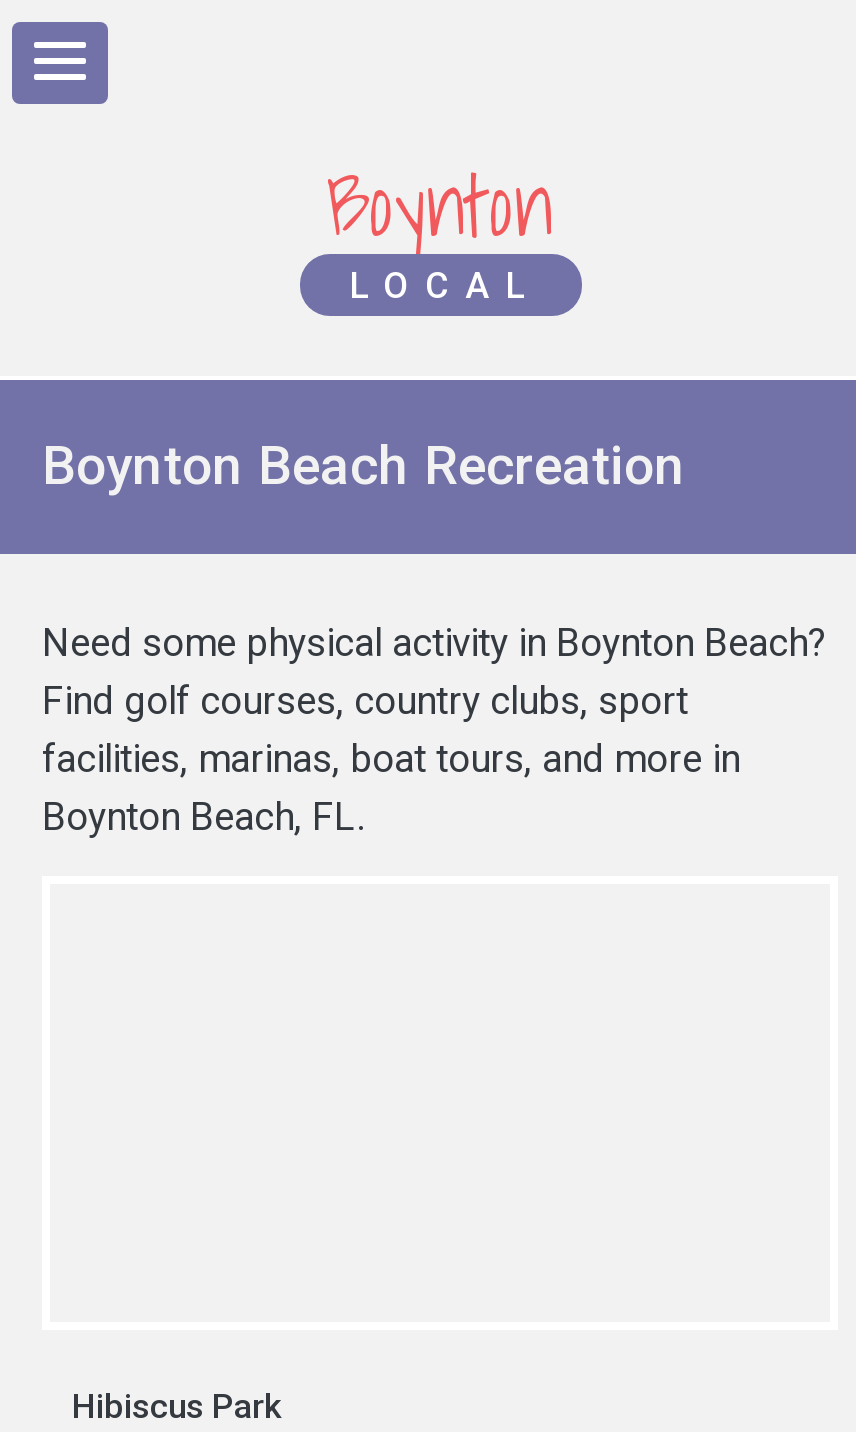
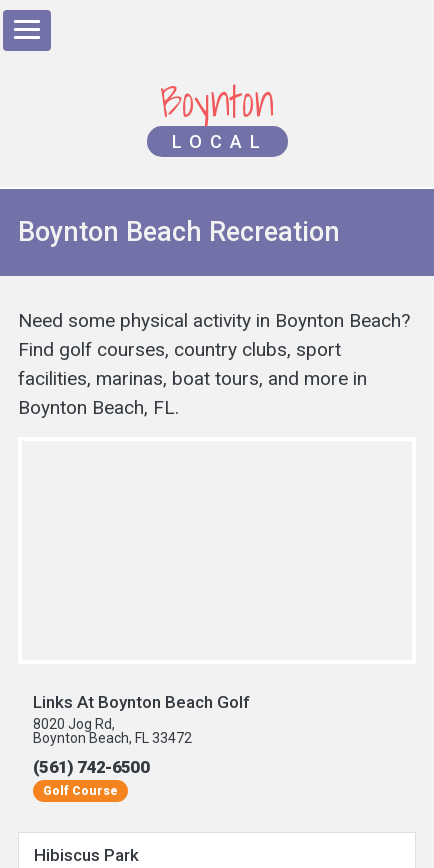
none -> [33,692,250,798] Links At Boynton Beach Golf | 8020 Jog Rd, | Boynton Beach, FL 33472 | (561) 742-6500 | Golf Course

